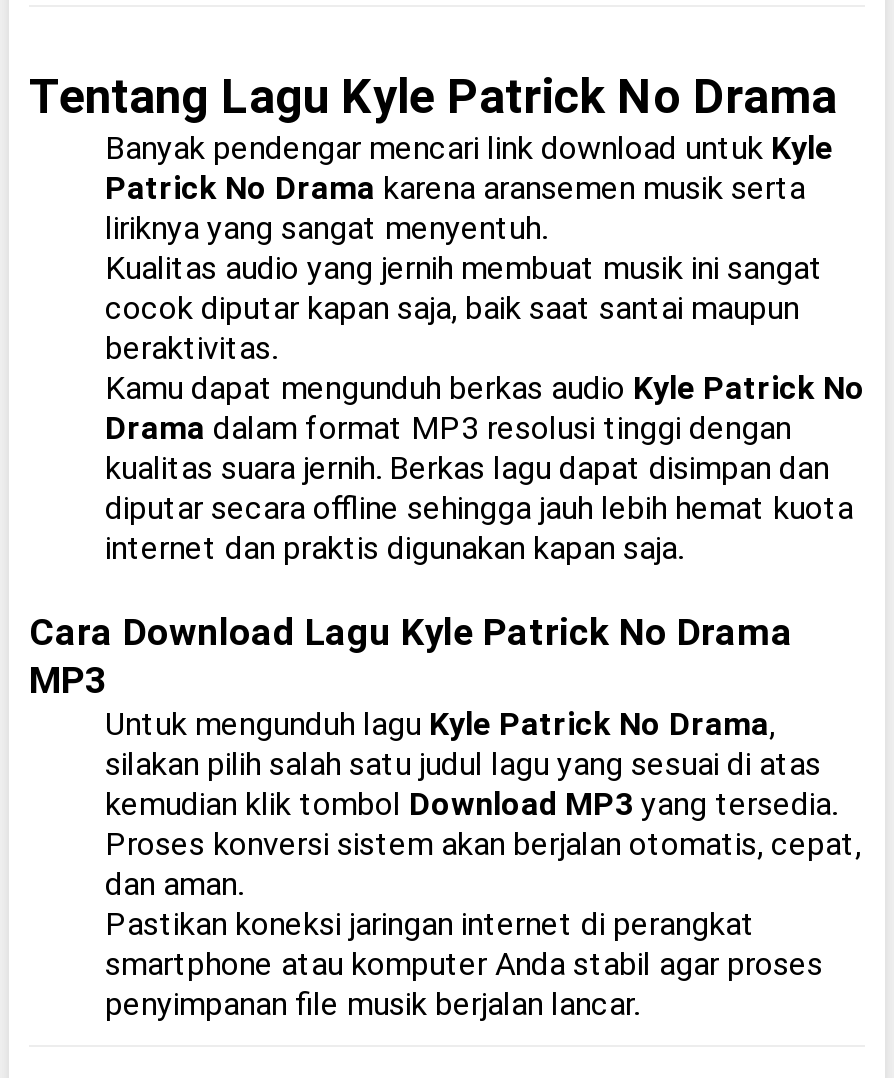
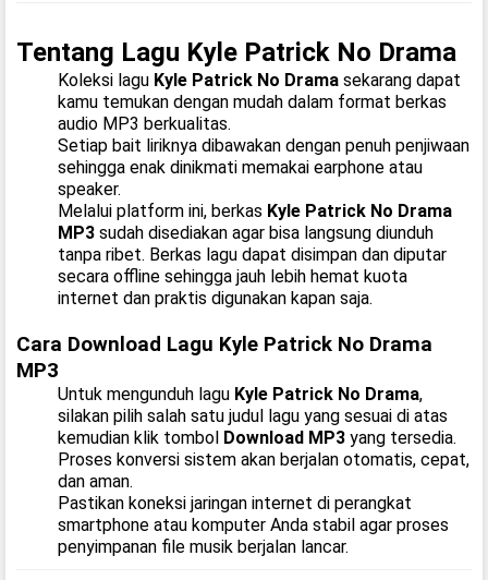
[105,129,865,527] Banyak pendengar mencari link download untuk Kyle | Patrick No Drama karena aransemen musik serta | liriknya yang sangat menyentuh. | Kualitas audio yang jernih membuat musik ini sangat | cocok diputar kapan saja, baik saat santai maupun | beraktivitas. | Kamu dapat mengunduh berkas audio Kyle Patrick No | Drama dalam format MP3 resolusi tinggi dengan | kualitas suara jernih. Berkas lagu dapat disimpan dan | diputar secara offline sehingga jauh lebih hemat kuota -> [58,70,469,287] Koleksi lagu Kyle Patrick No Drama sekarang dapat | kamu temukan dengan mudah dalam format berkas | audio MP3 berkualitas. | Setiap bait liriknya dibawakan dengan penuh penjiwaan | sehingga enak dinikmati memakai earphone atau | speaker. | Melalui platform ini, berkas Kyle Patrick No Drama | MP3 sudah disediakan agar bisa langsung diunduh | tanpa ribet. Berkas lagu dapat disimpan dan diputar | secara offline sehingga jauh lebih hemat kuota

